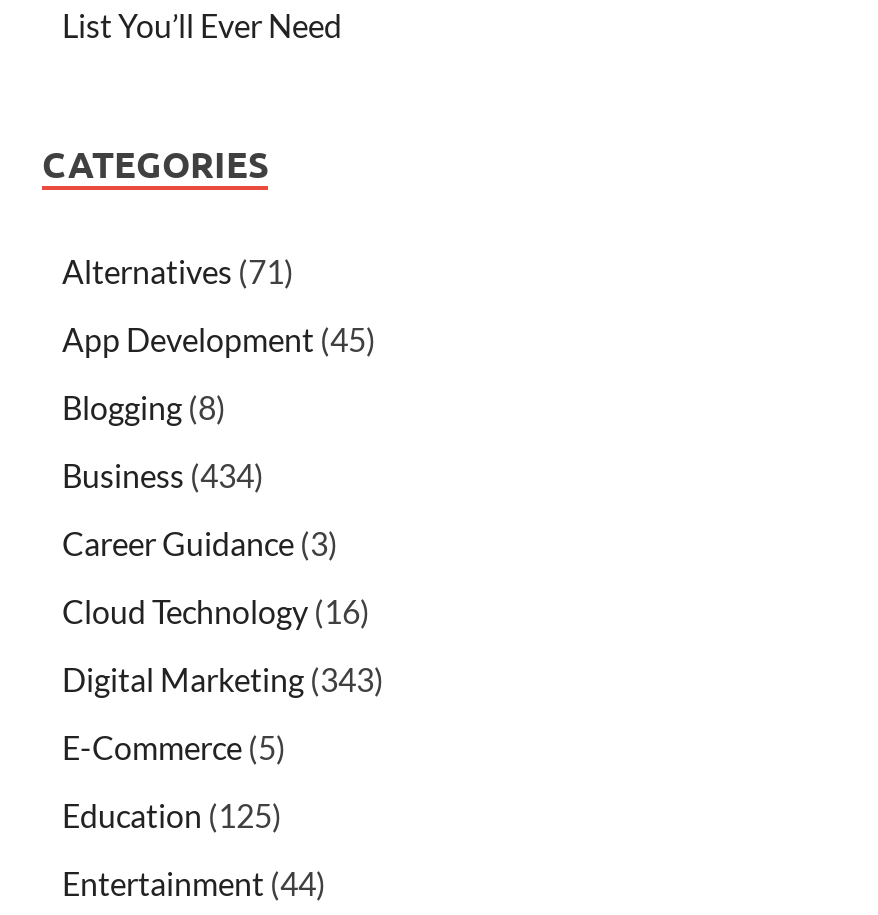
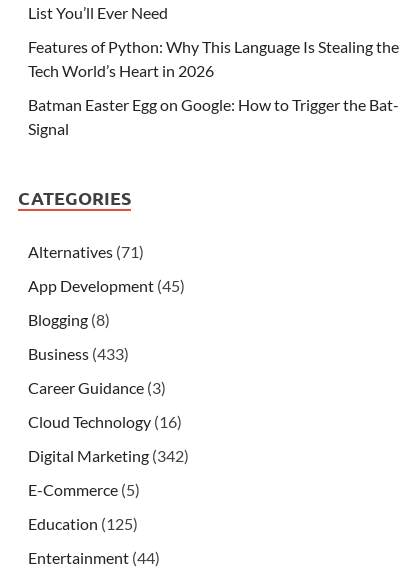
none -> [28,37,399,138] Features of Python: Why This Language Is Stealing the | Tech World’s Heart in 2026 | Batman Easter Egg on Google: How to Trigger the Bat- | Signal
[62,456,264,494] Business (434) -> [28,344,129,363] Business (433)
[62,660,384,698] Digital Marketing (343) -> [28,446,189,465] Digital Marketing (342)

